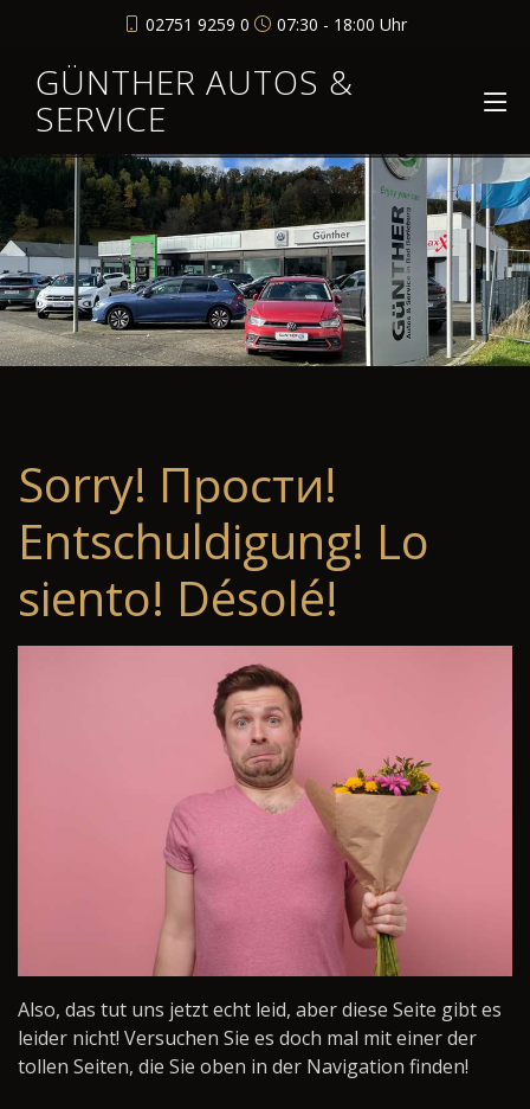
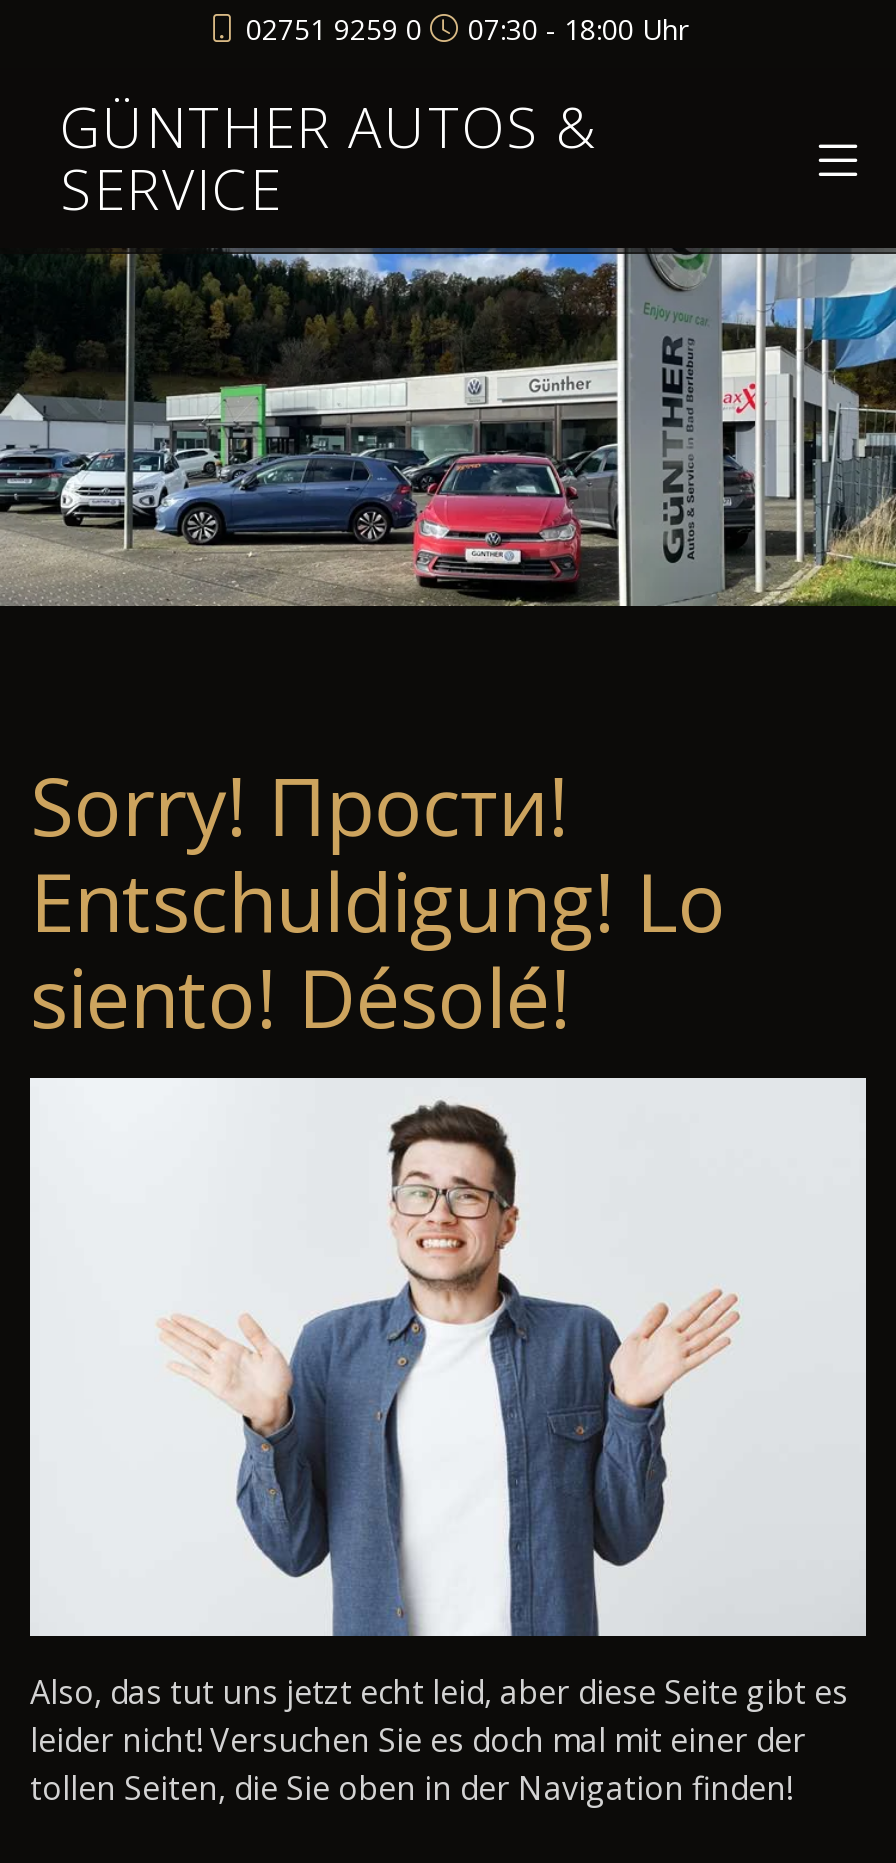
[17,645,513,977] [image] -> [28,1076,868,1638] [image]

